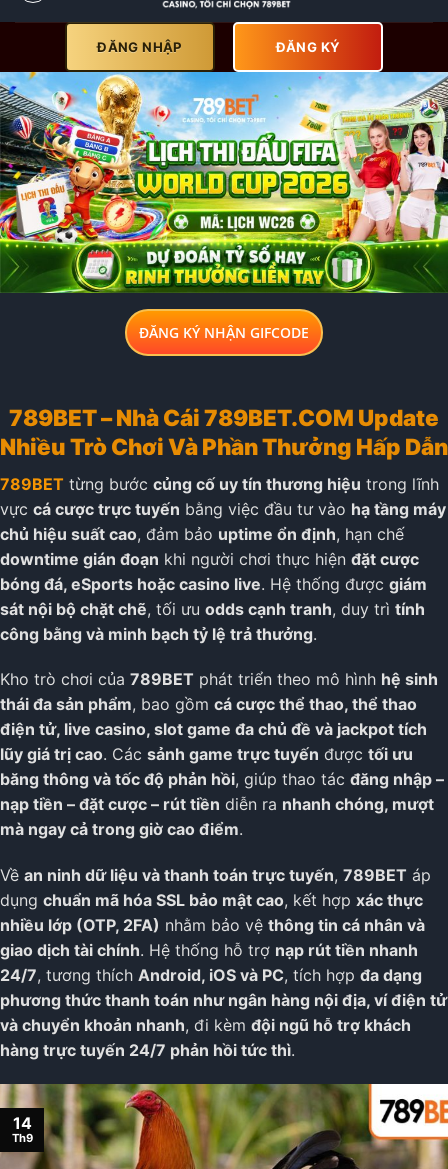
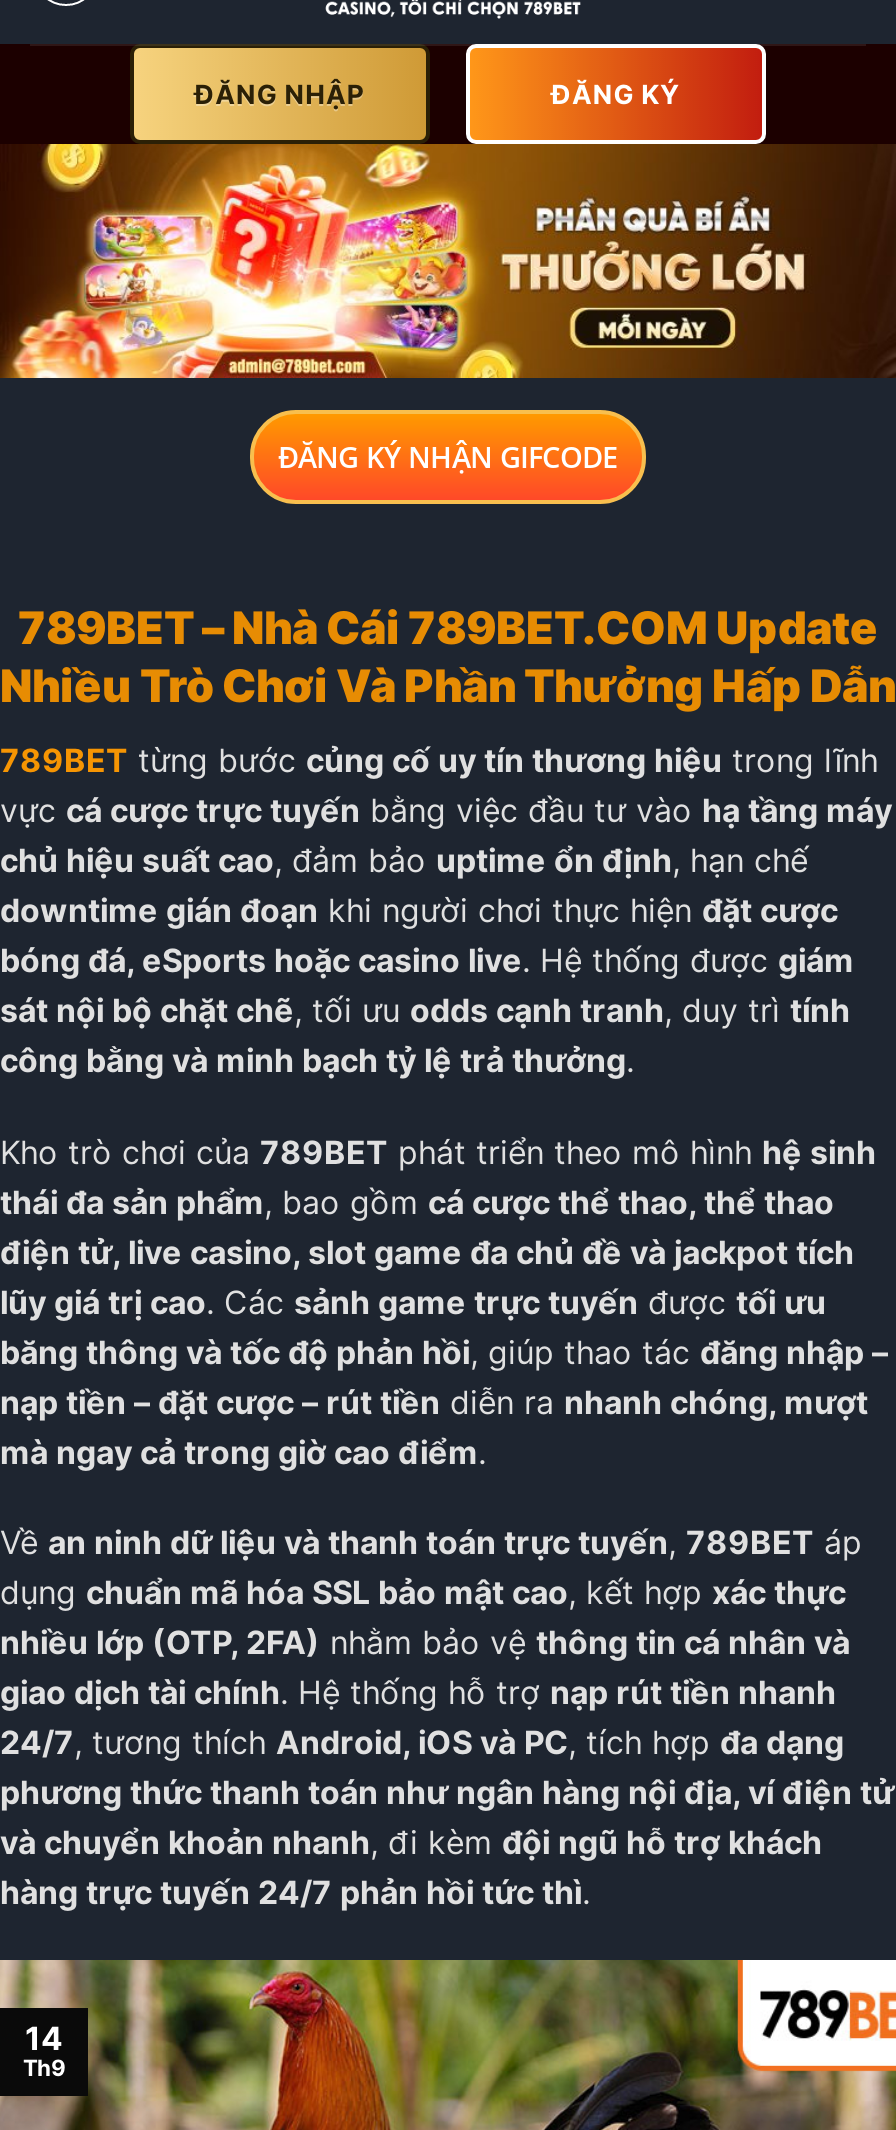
[3,71,445,294] [image] -> [6,142,890,380] [image]

